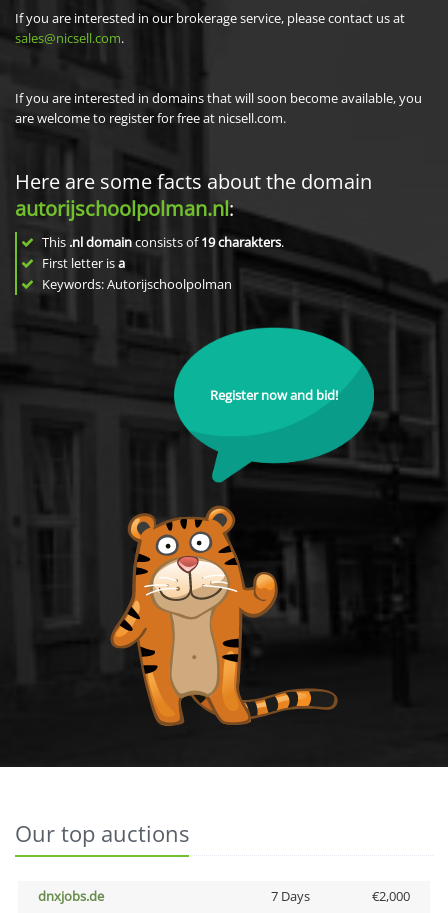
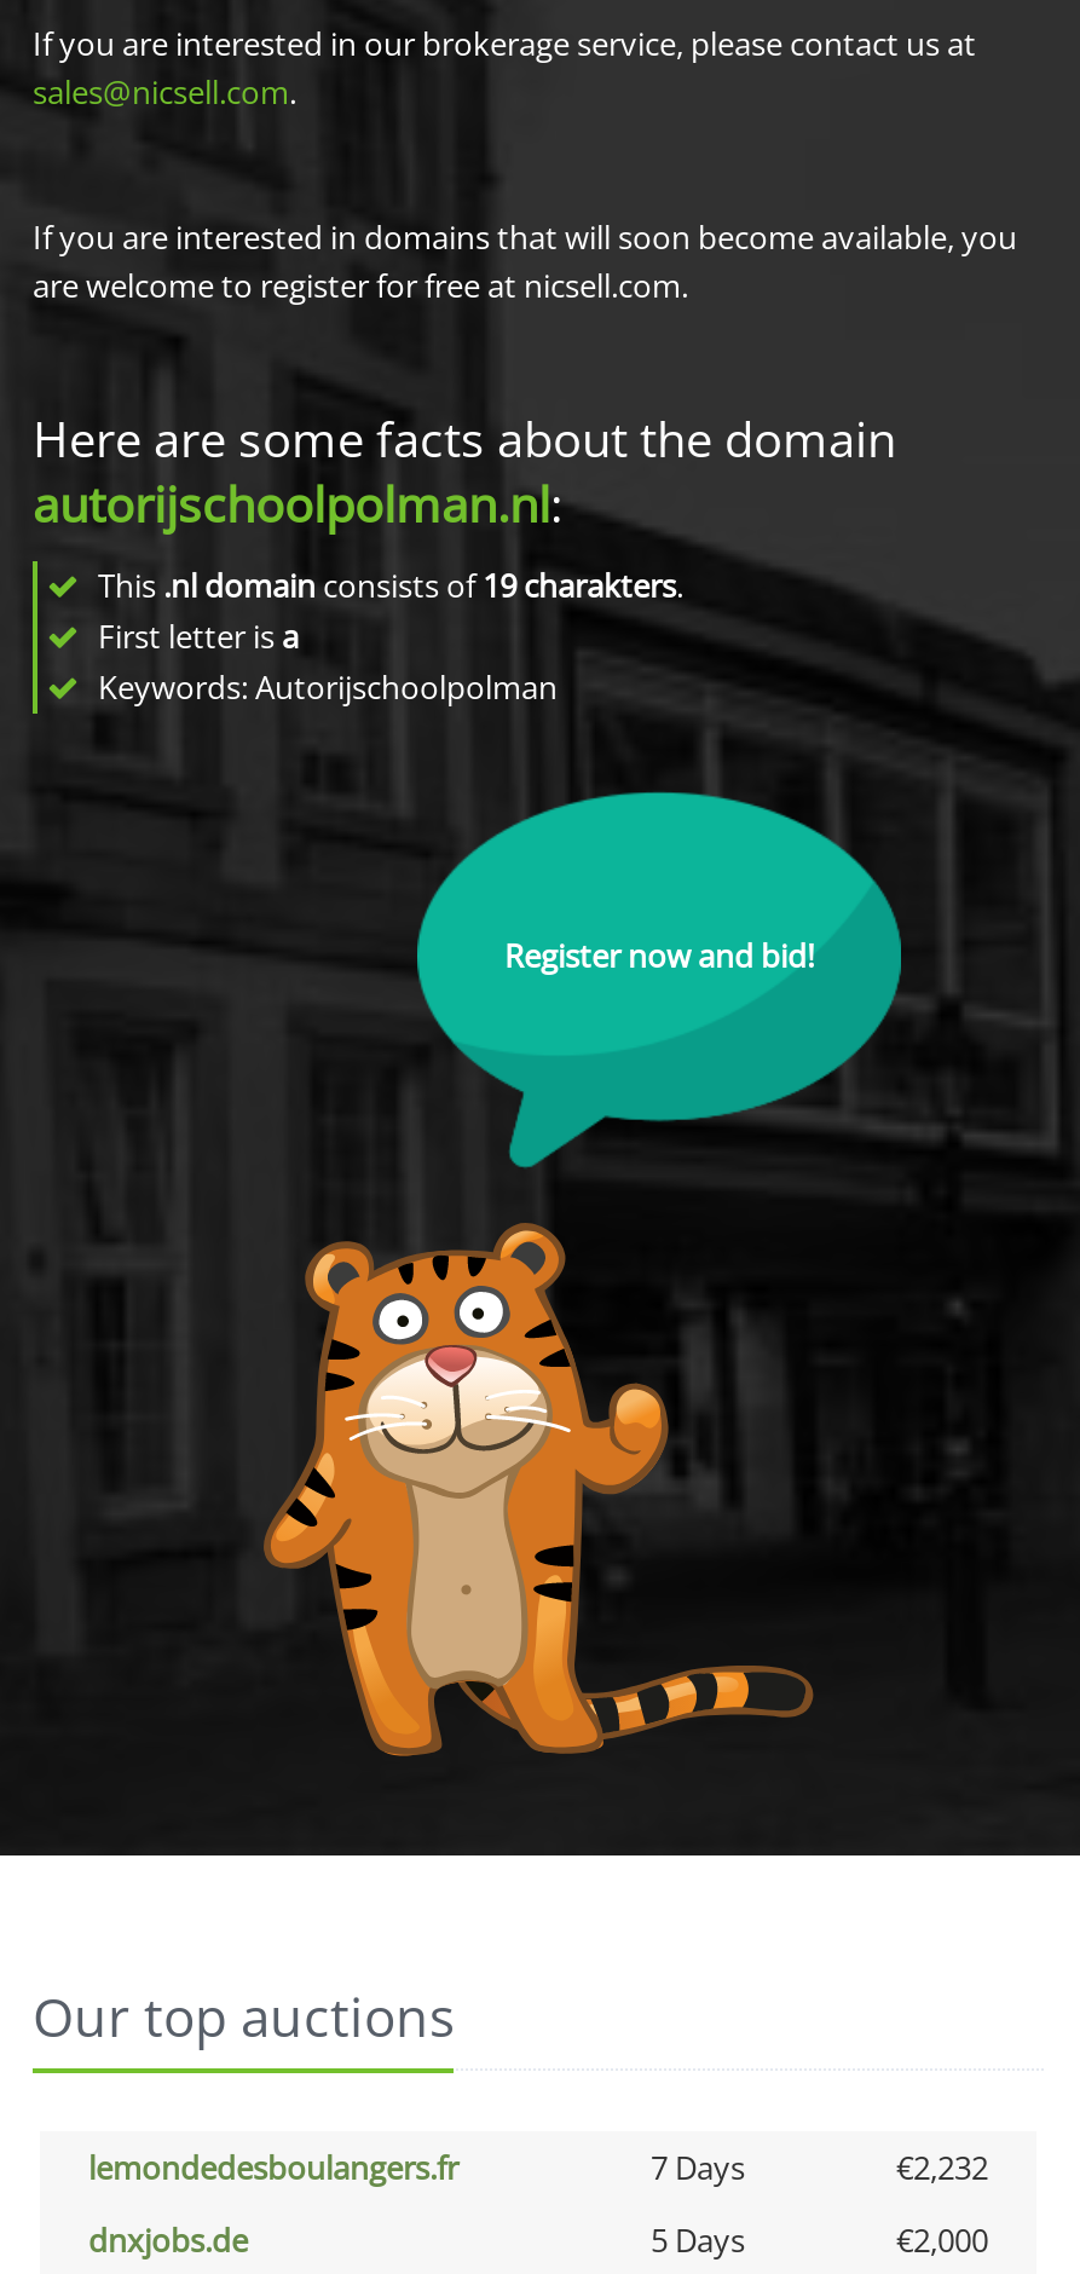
none -> [88,2146,988,2189] lemondedesboulangers.fr | 7 Days | €2,232
[270,887,309,905] 7 Days -> [651,2218,745,2262] 5 Days

